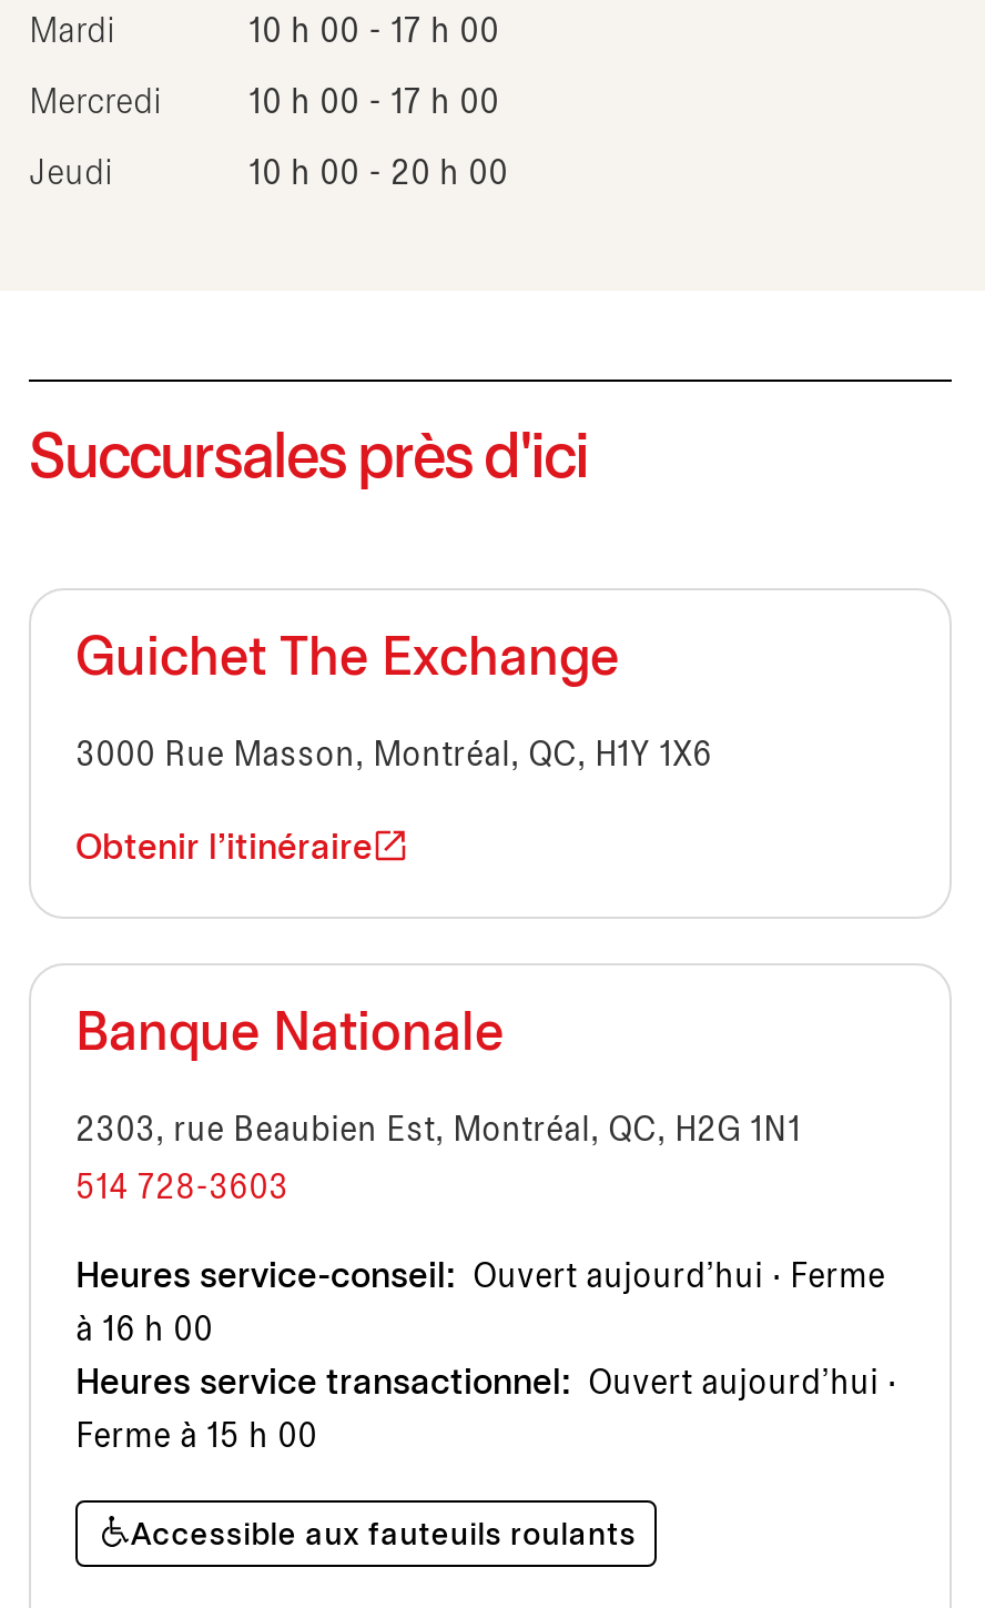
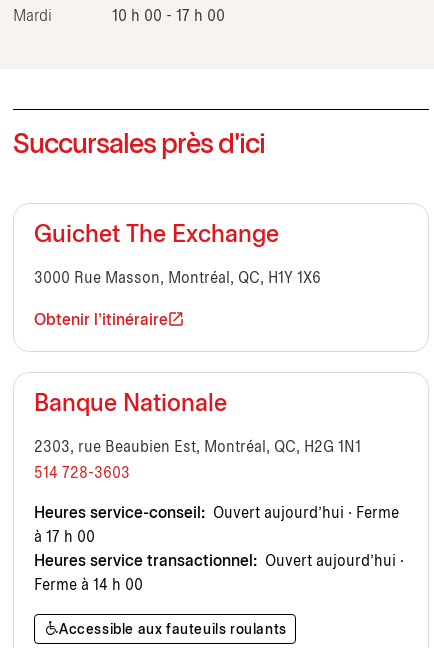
[29,85,508,190] Mercredi | 10 h 00 - 17 h 00 | Jeudi | 10 h 00 - 20 h 00 -> none
[75,1313,213,1346] à 16 h 00 -> [34,529,95,544] à 17 h 00
[75,1419,317,1453] Ferme à 15 h 00 -> [34,577,143,592] Ferme à 14 h 00

